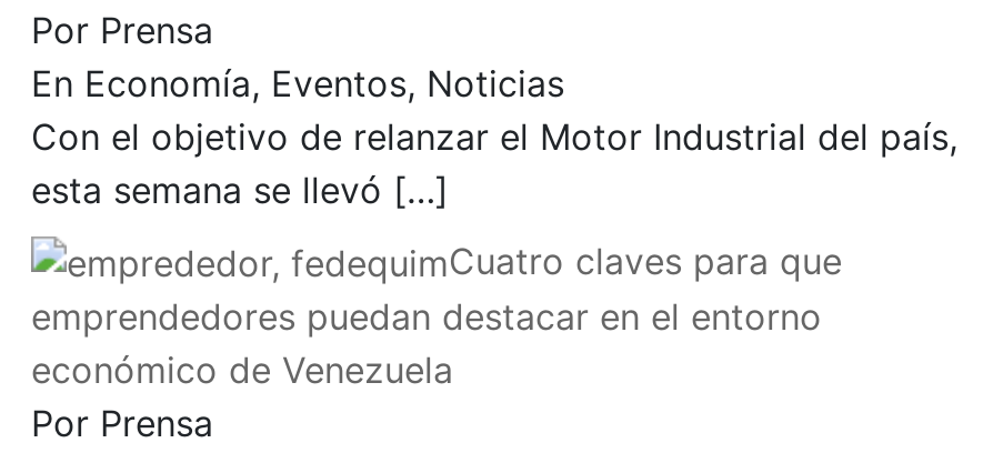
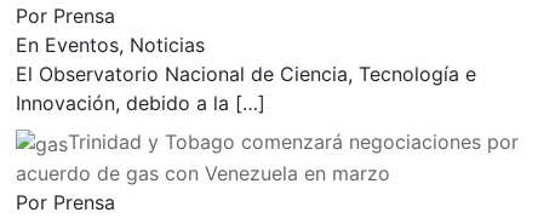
[31,60,957,211] En Economía, Eventos, Noticias | Con el objetivo de relanzar el Motor Industrial del país, | esta semana se llevó […] -> [16,33,476,115] En Eventos, Noticias | El Observatorio Nacional de Ciencia, Tecnología e | Innovación, debido a la […]
[31,238,842,393] Cuatro claves para que | emprendedores puedan destacar en el entorno | económico de Venezuela -> [16,130,519,185] Trinidad y Tobago comenzará negociaciones por | acuerdo de gas con Venezuela en marzo

